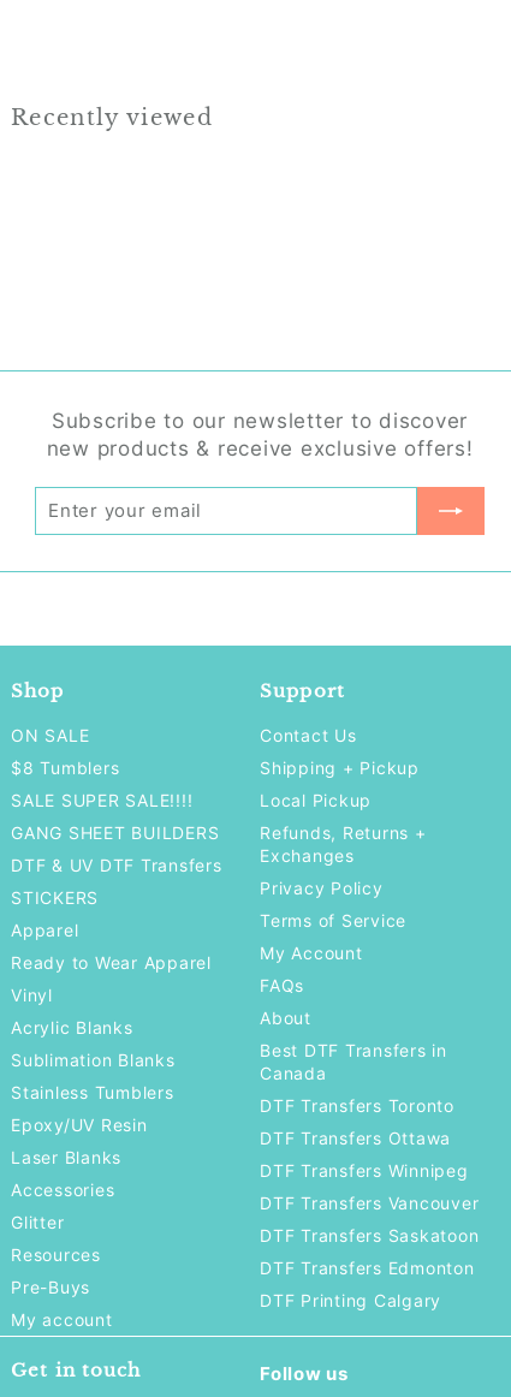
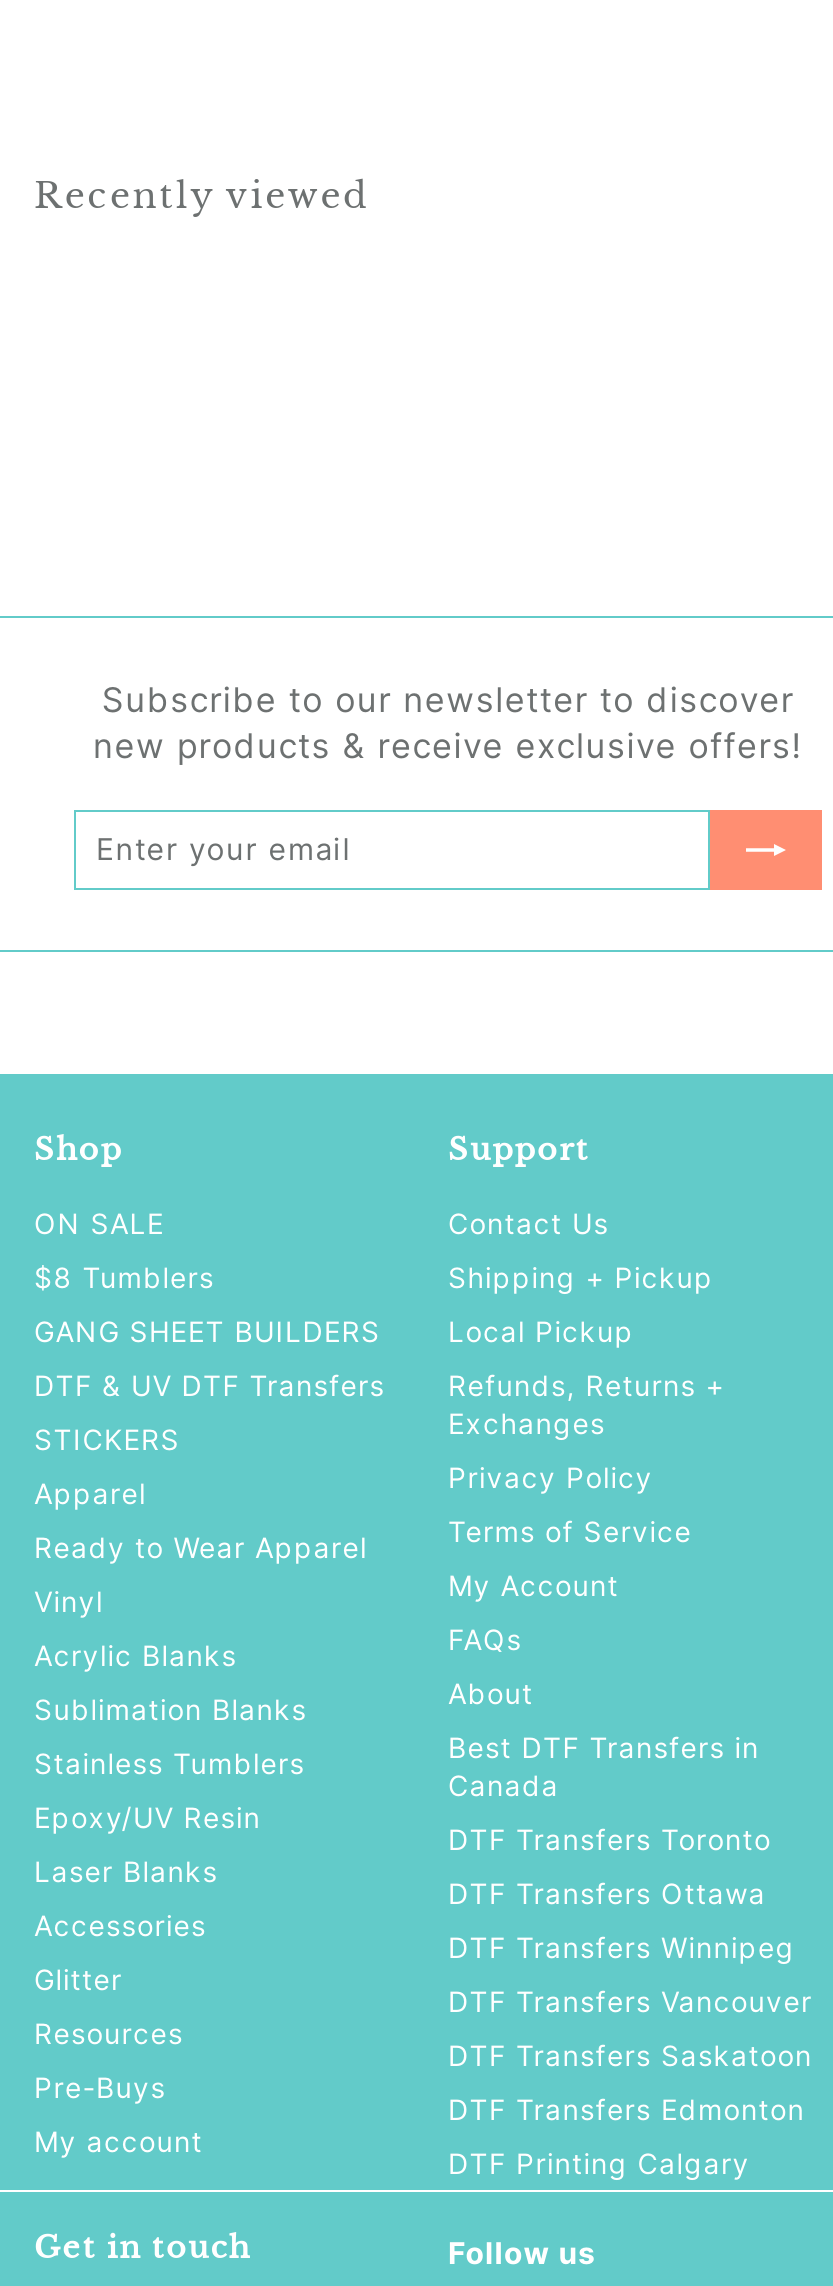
[11,790,193,810] SALE SUPER SALE!!!! -> none

